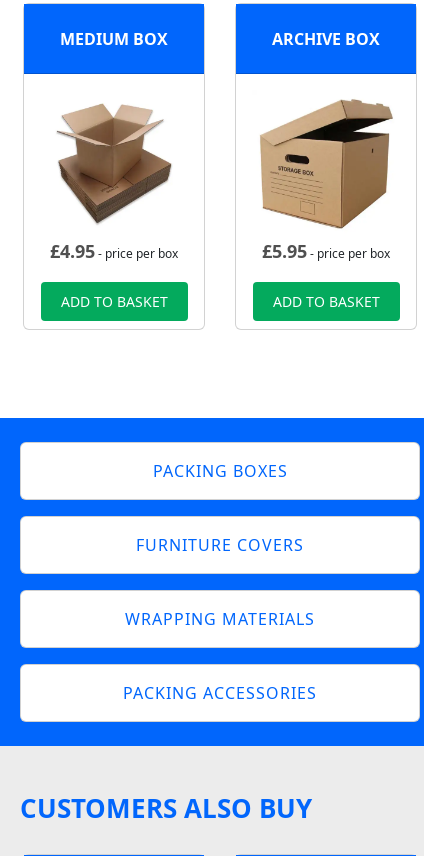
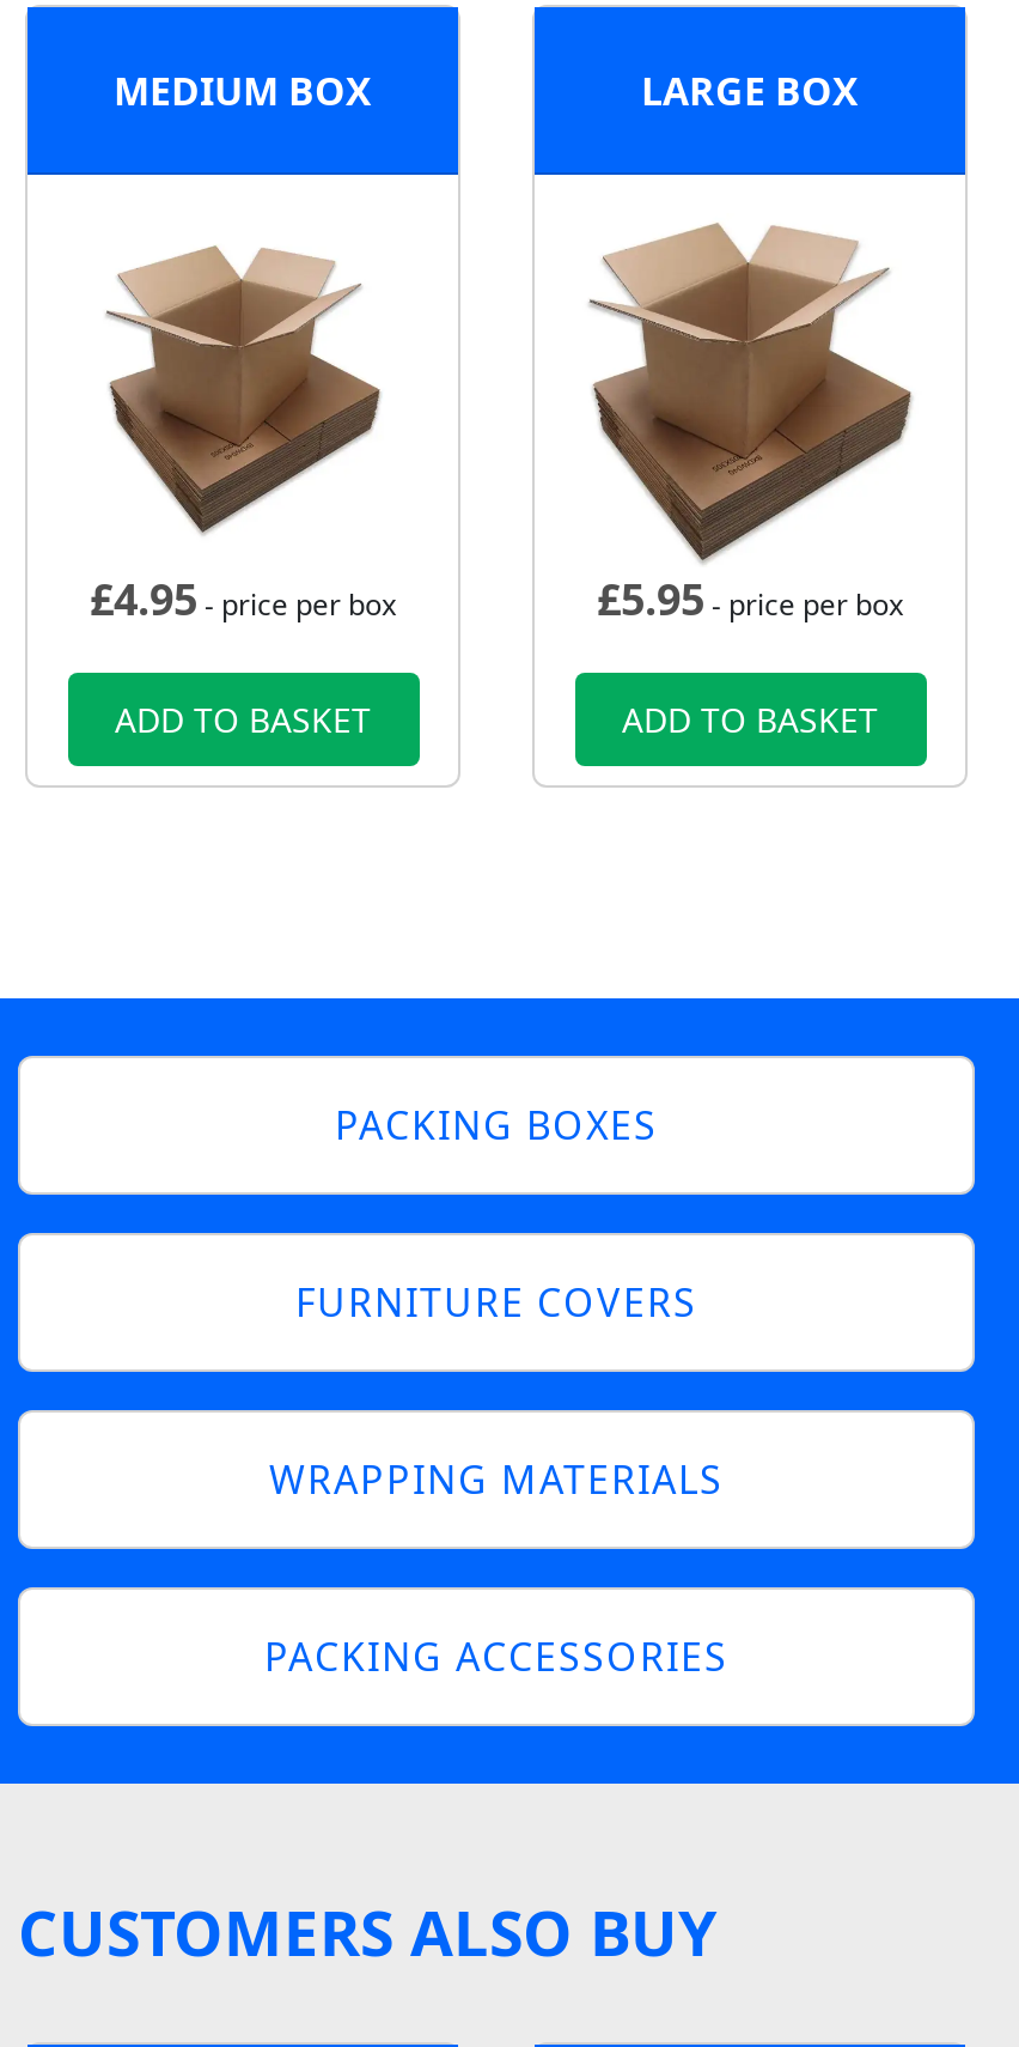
[272,28,380,50] ARCHIVE BOX -> [641,64,859,116] LARGE BOX
[259,95,393,235] [image] -> [587,223,913,565] [image]

